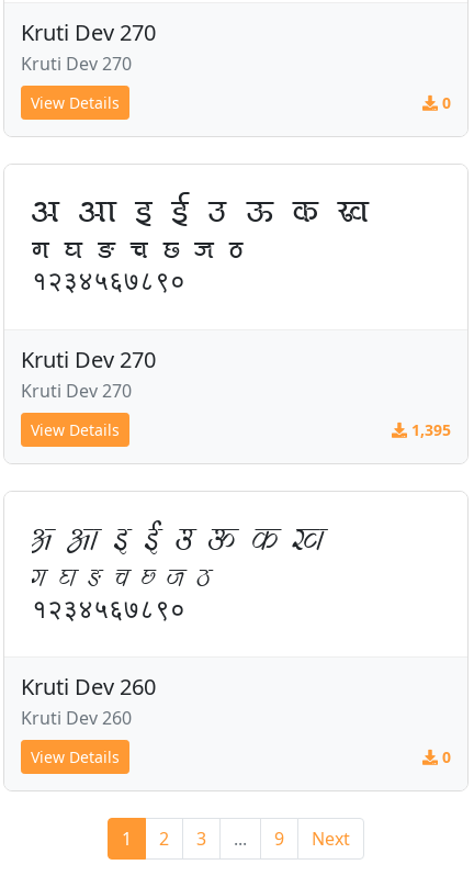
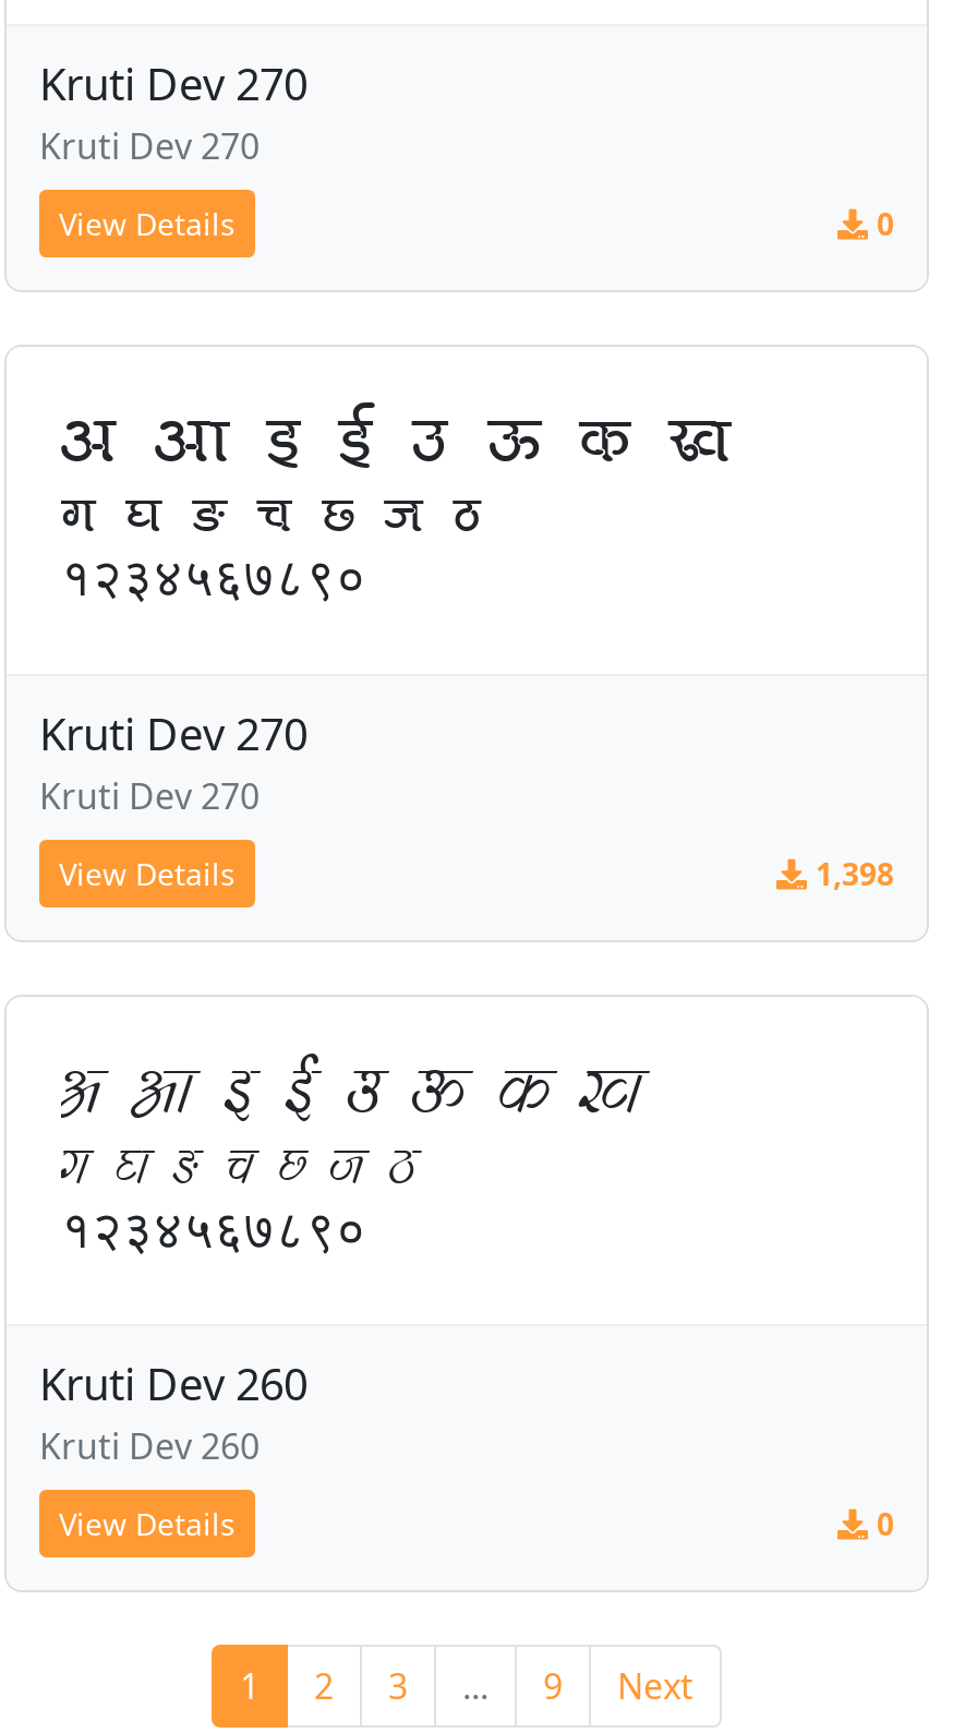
[407,419,451,440] 1,395 -> [807,853,894,894] 1,398

